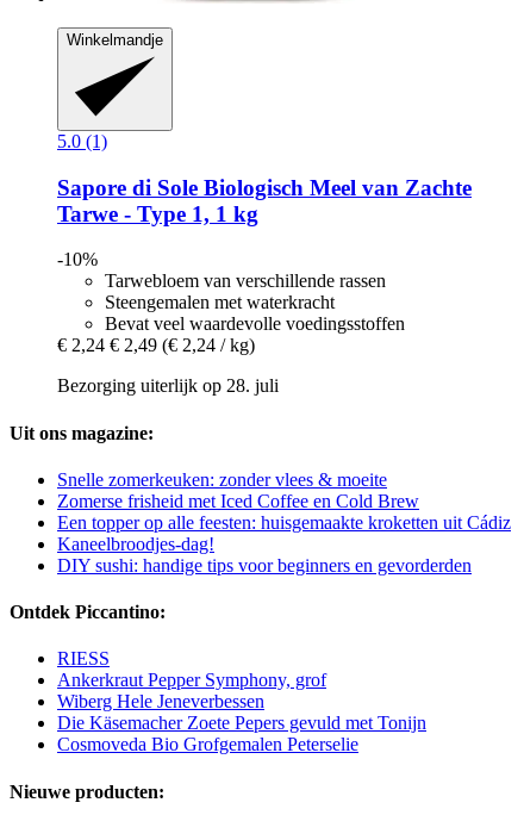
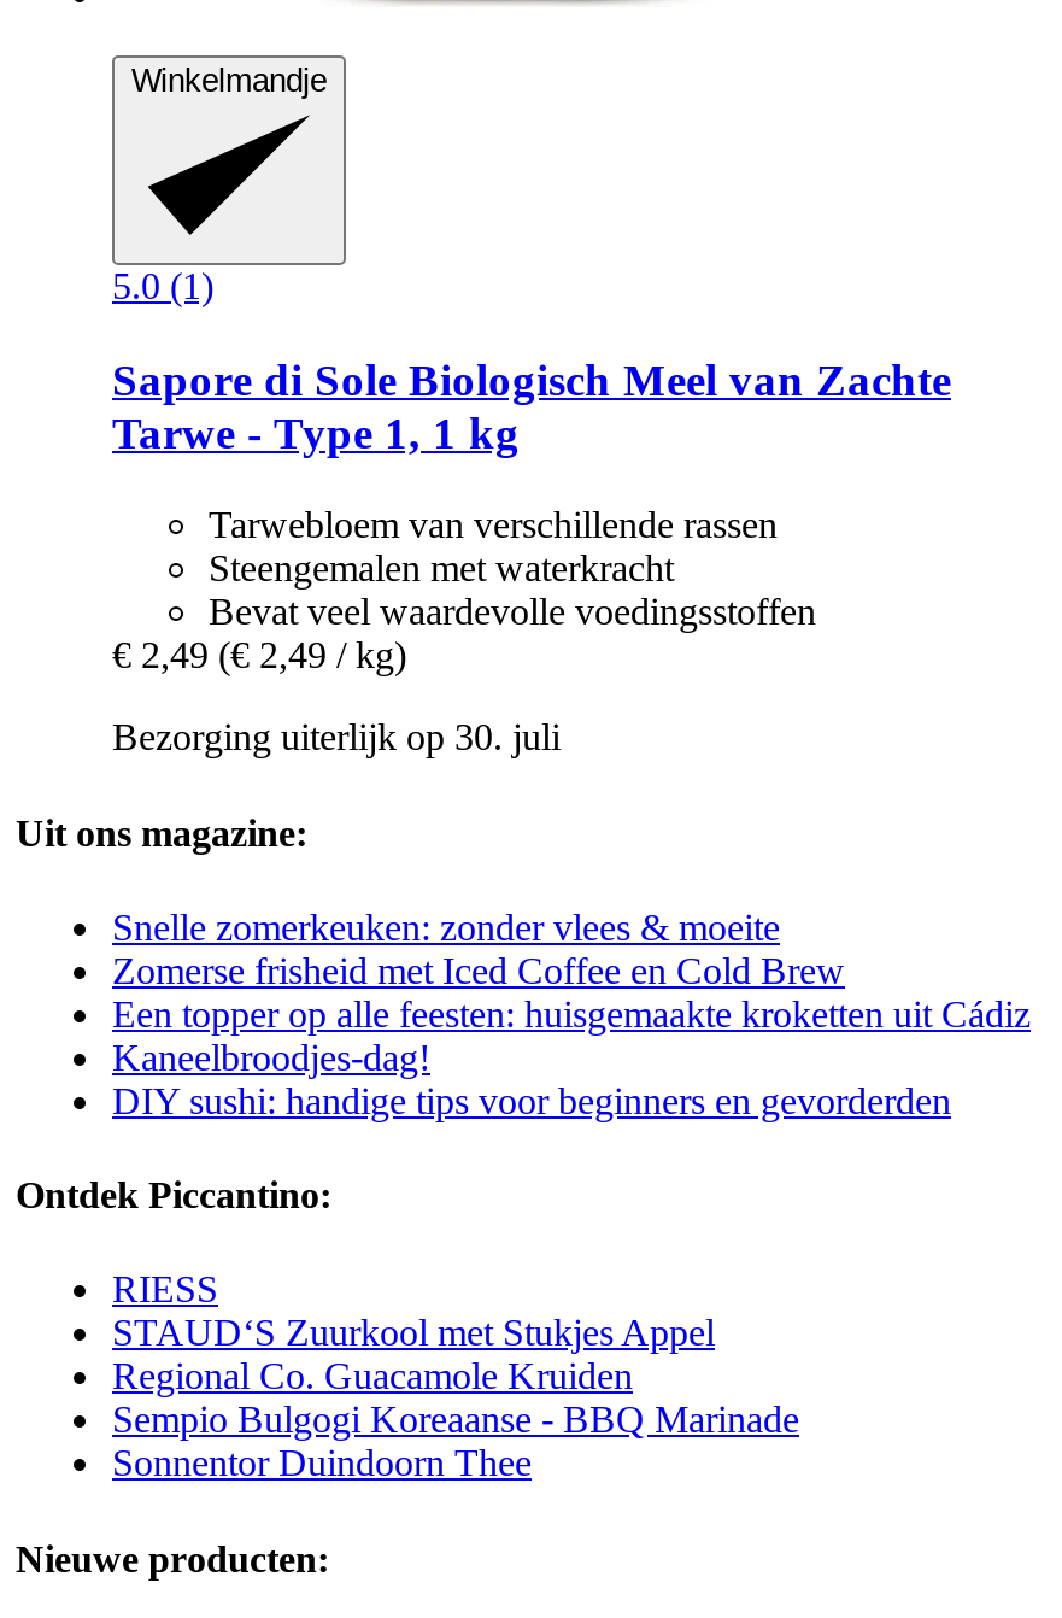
[57,249,98,270] -10% -> none
[57,335,255,355] € 2,24 € 2,49 (€ 2,24 / kg) -> [112,635,406,676] € 2,49 (€ 2,49 / kg)
[57,376,279,396] Bezorging uiterlijk op 28. juli -> [112,717,561,758] Bezorging uiterlijk op 30. juli
[57,670,426,755] Ankerkraut Pepper Symphony, grof | Wiberg Hele Jeneverbessen | Die Käsemacher Zoete Pepers gevuld met Tonijn | Cosmoveda Bio Grofgemalen Peterselie -> [112,1312,799,1484] STAUD‘S Zuurkool met Stukjes Appel | Regional Co. Guacamole Kruiden | Sempio Bulgogi Koreaanse - BBQ Marinade | Sonnentor Duindoorn Thee

